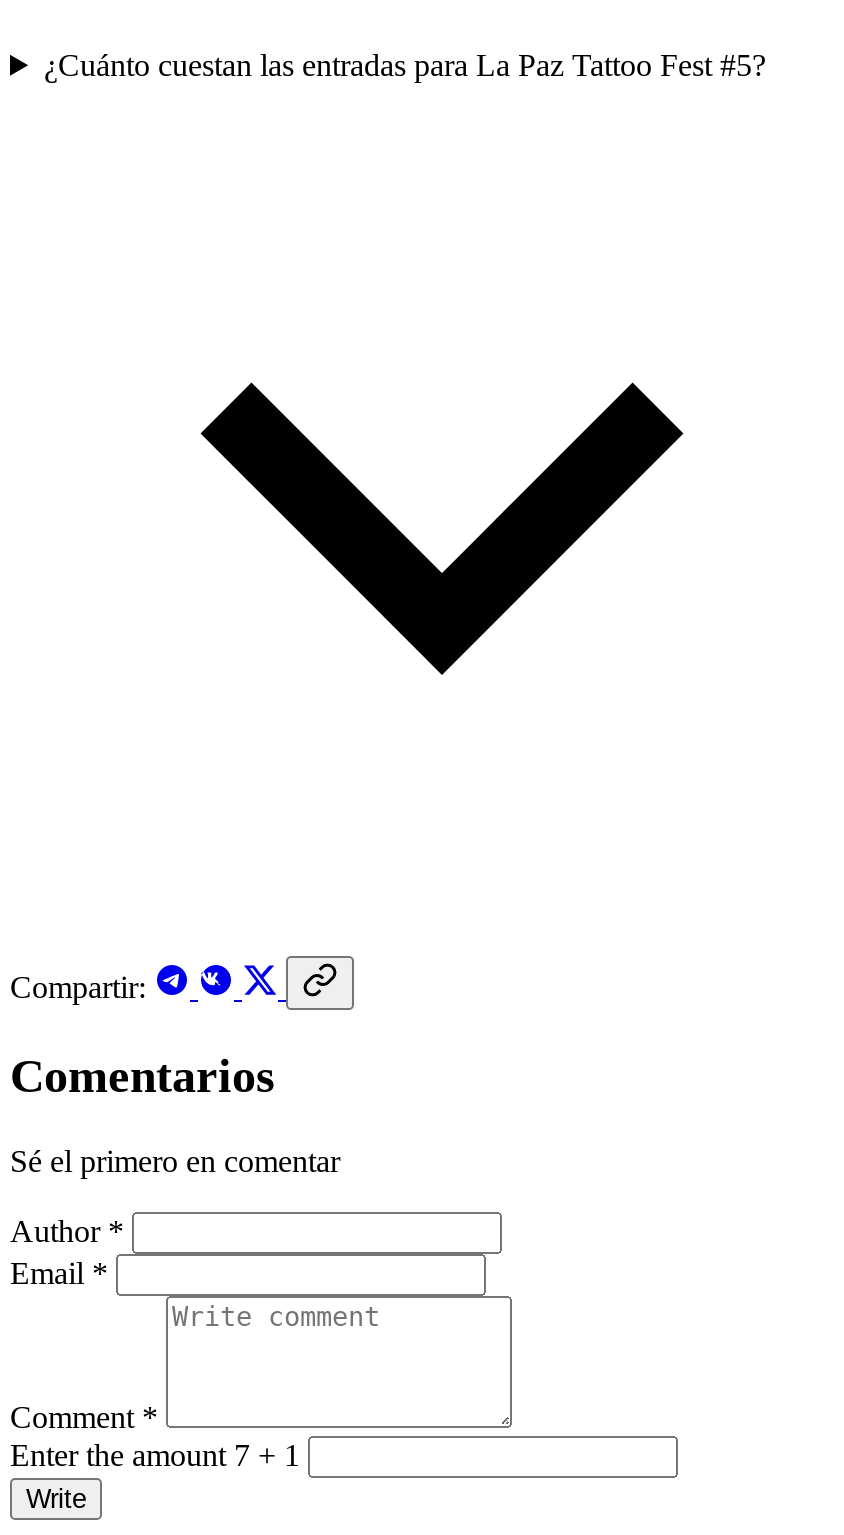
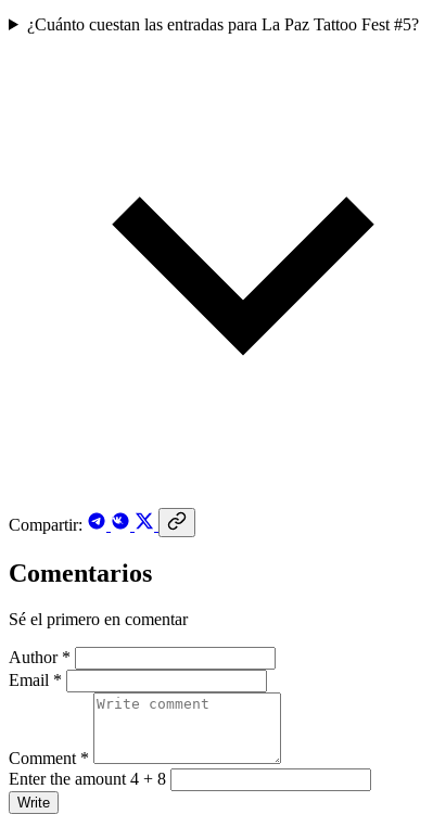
[10,1437,300,1471] Enter the amount 7 + 1 -> [9,769,166,788] Enter the amount 4 + 8

